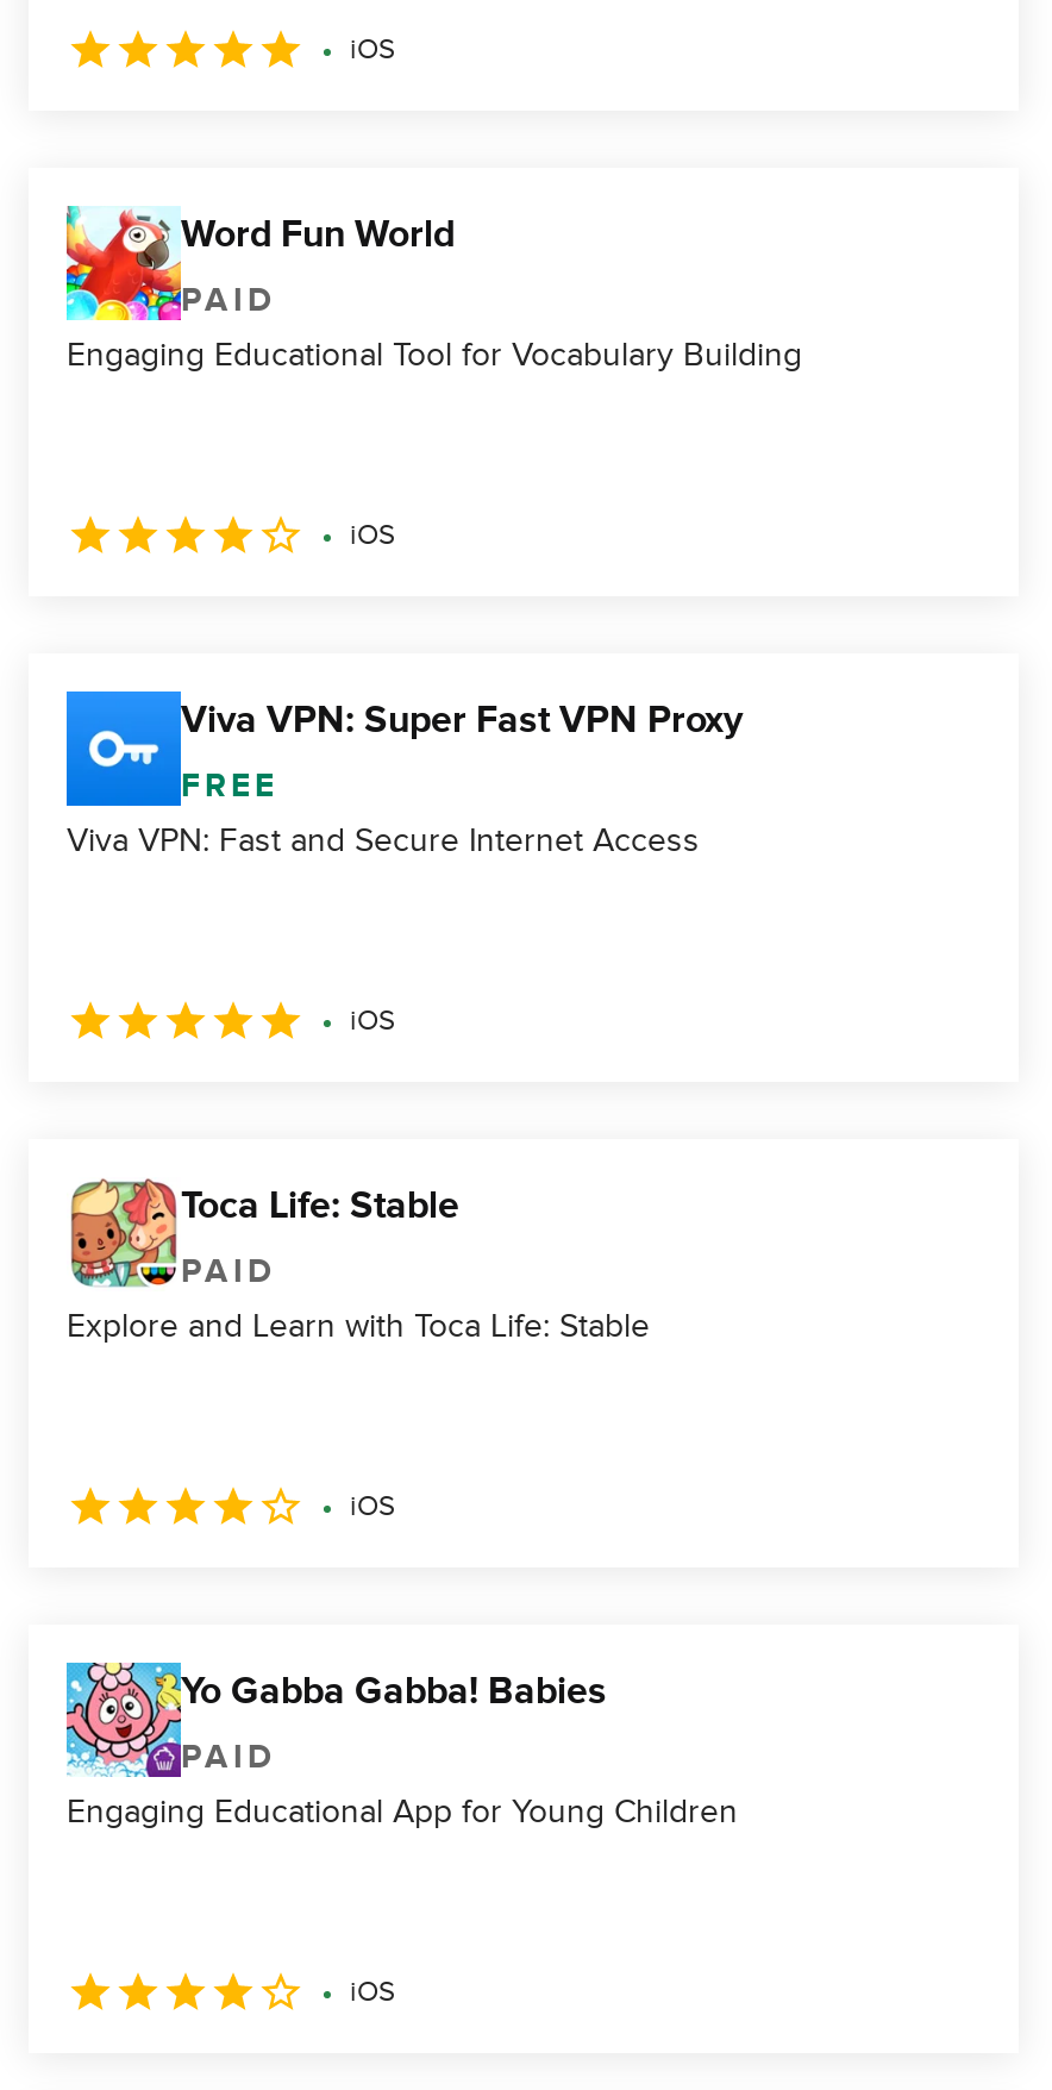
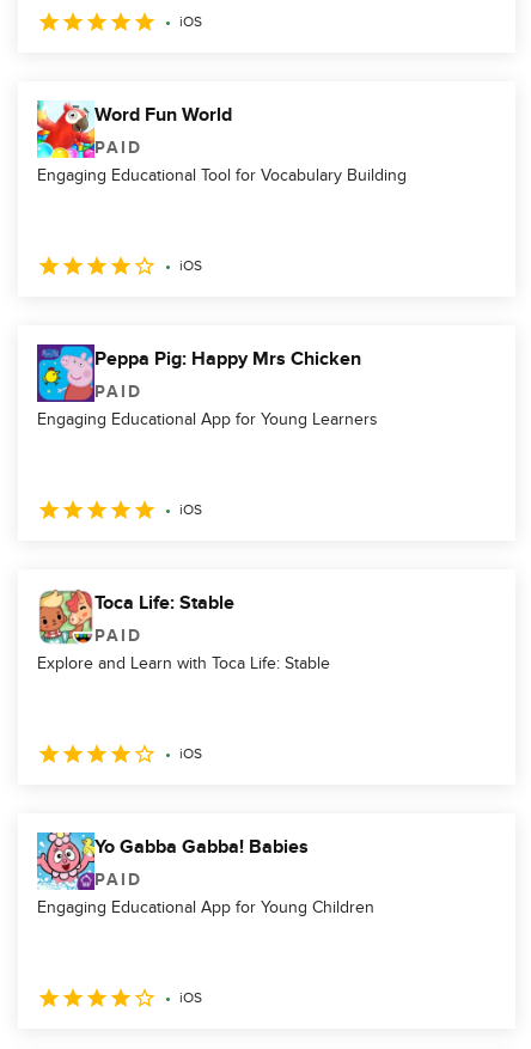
[64,689,743,861] [image] | Viva VPN: Super Fast VPN Proxy | FREE | Viva VPN: Fast and Secure Internet Access -> [36,343,378,429] [image] | Peppa Pig: Happy Mrs Chicken | PAID | Engaging Educational App for Young Learners

